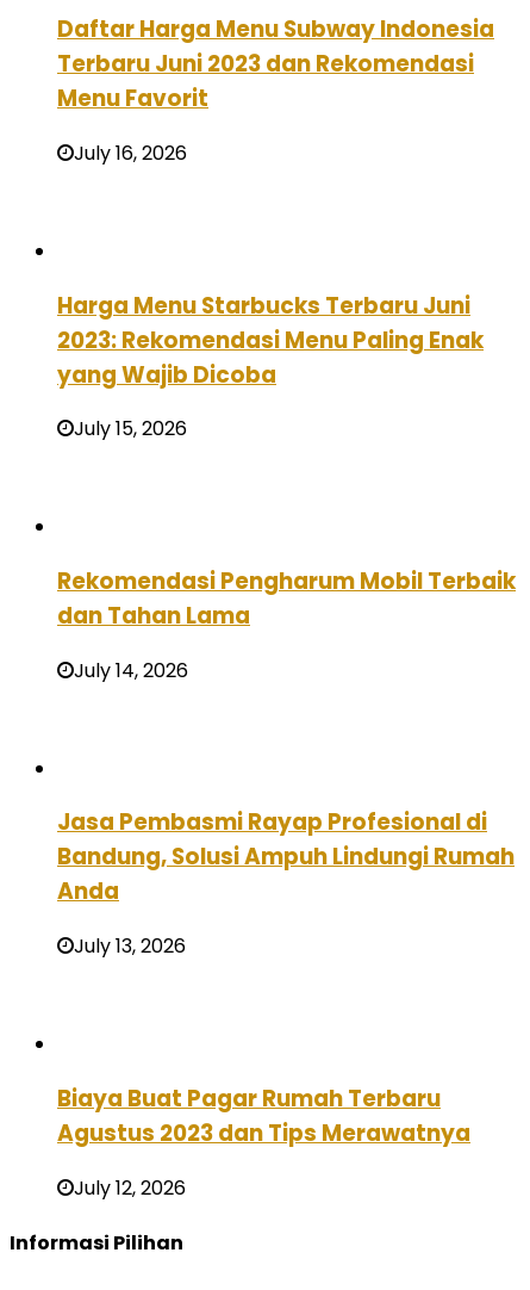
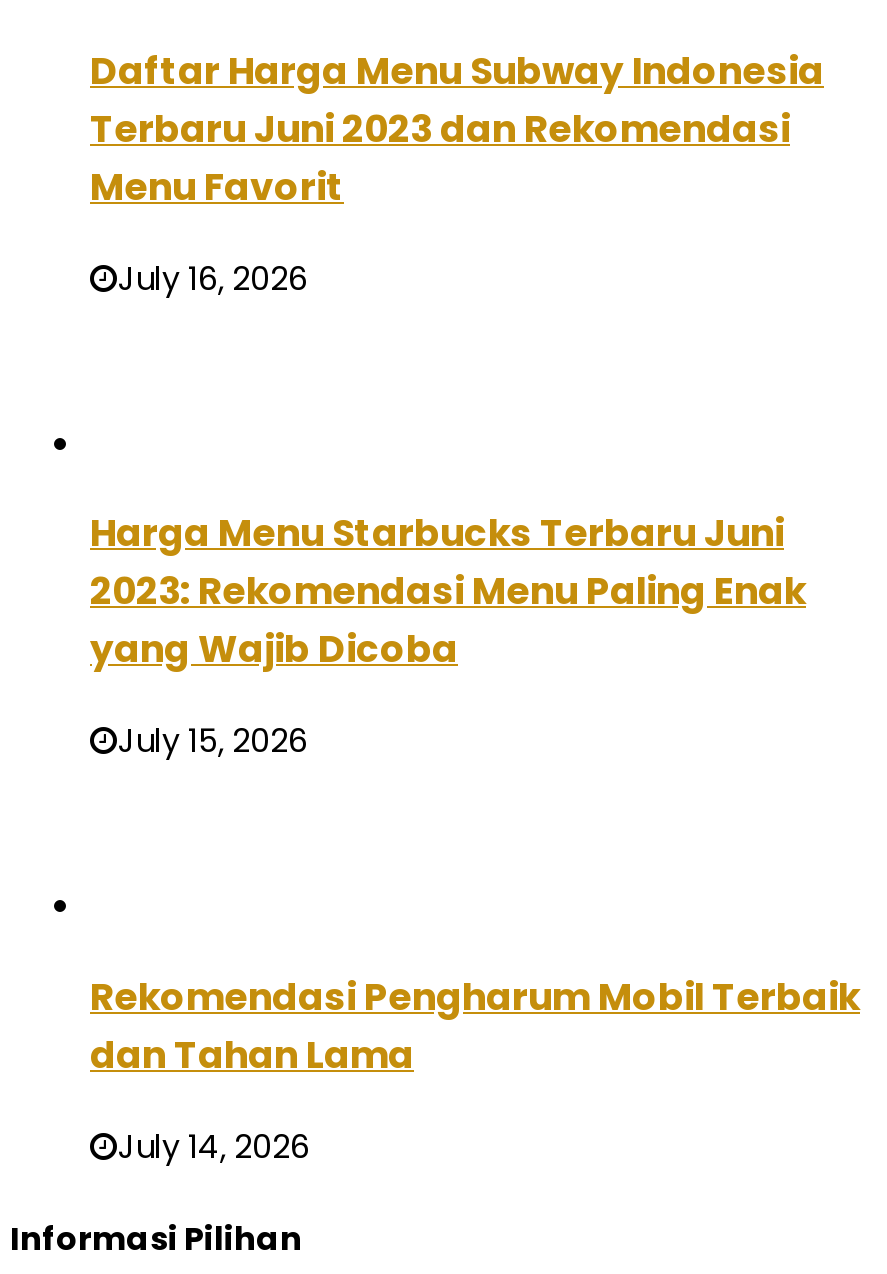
[57,806,515,960] Jasa Pembasmi Rayap Profesional di | Bandung, Solusi Ampuh Lindungi Rumah | Anda | July 13, 2026 -> none
[57,1082,470,1201] Biaya Buat Pagar Rumah Terbaru | Agustus 2023 dan Tips Merawatnya | July 12, 2026 -> none

